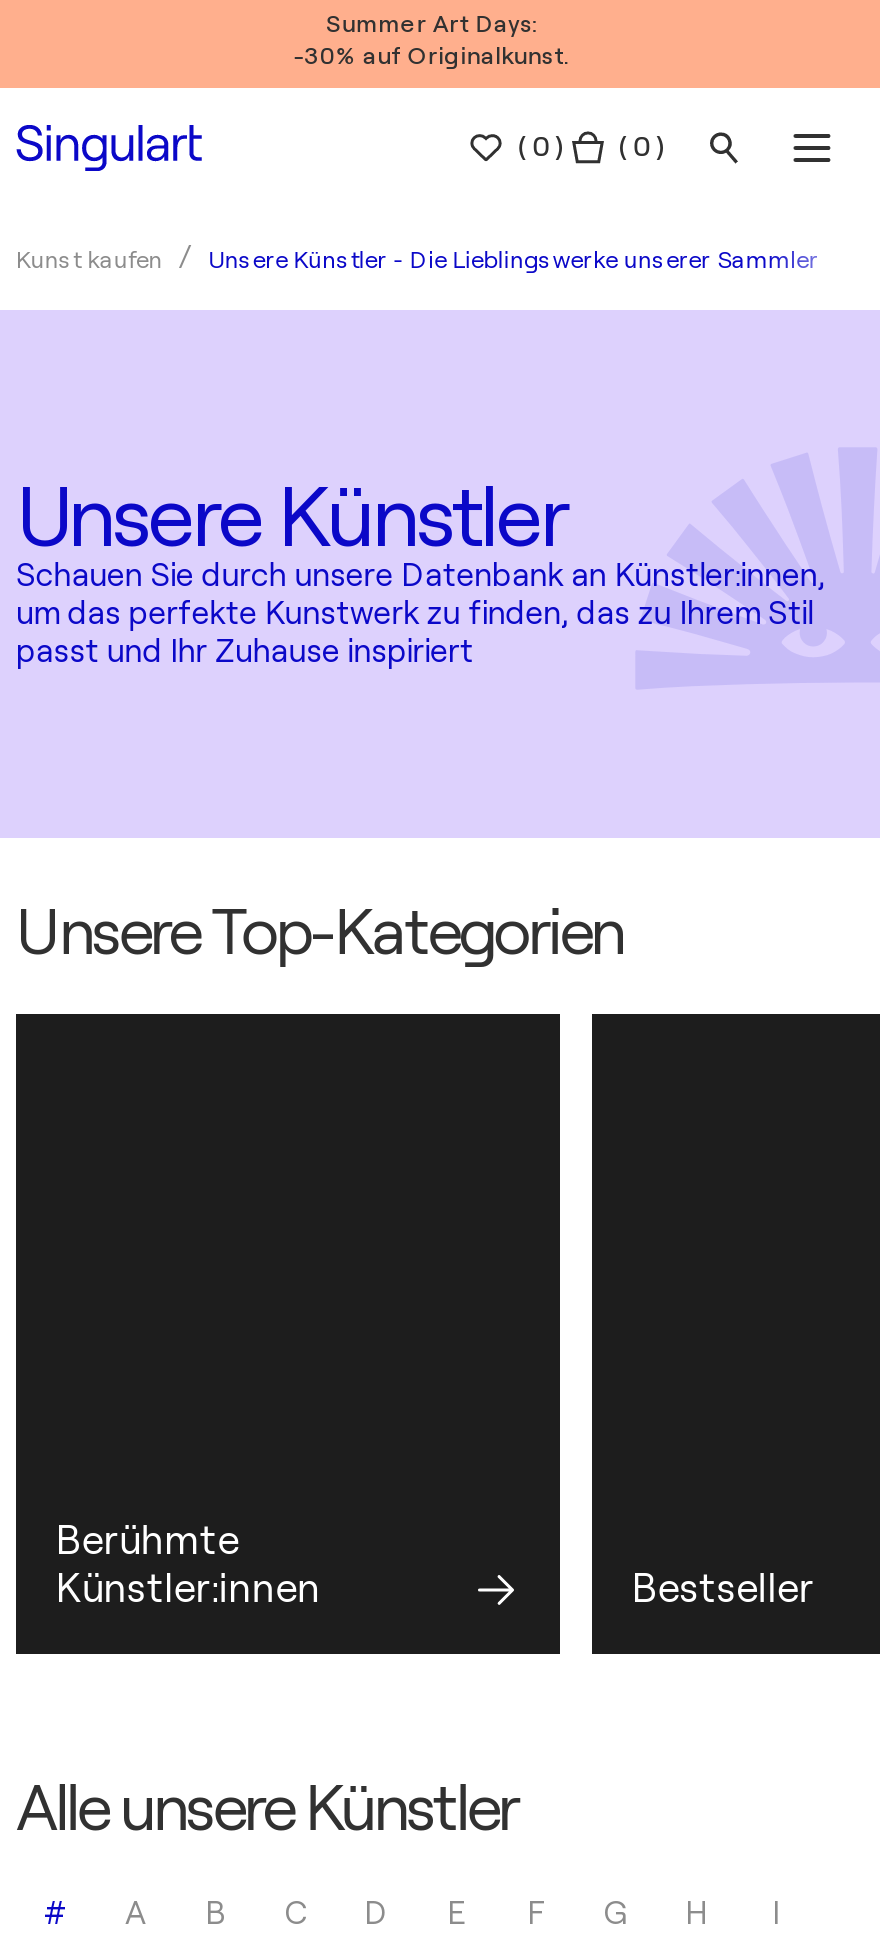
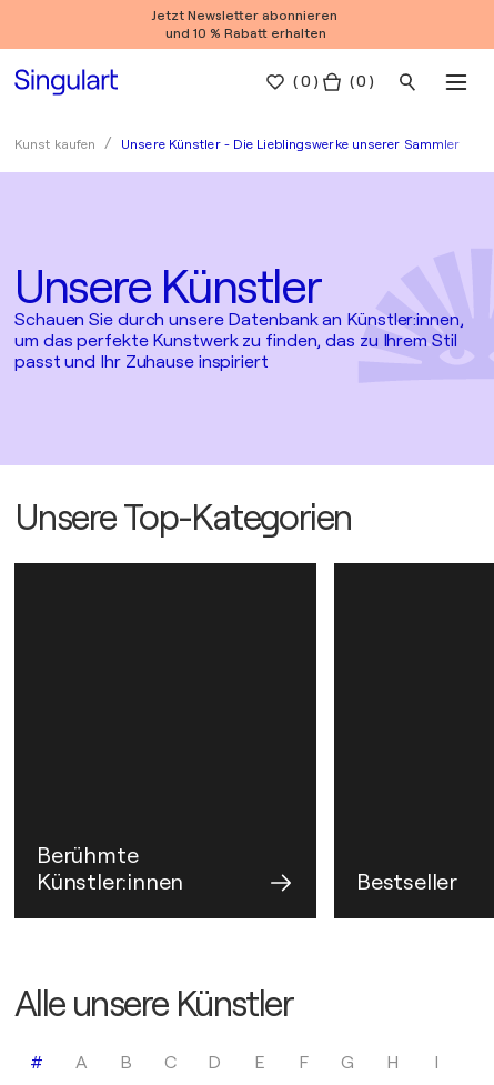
[294,10,570,70] Summer Art Days: | -30% auf Originalkunst. -> [150,8,340,41] Jetzt Newsletter abonnieren | und 10 % Rabatt erhalten

